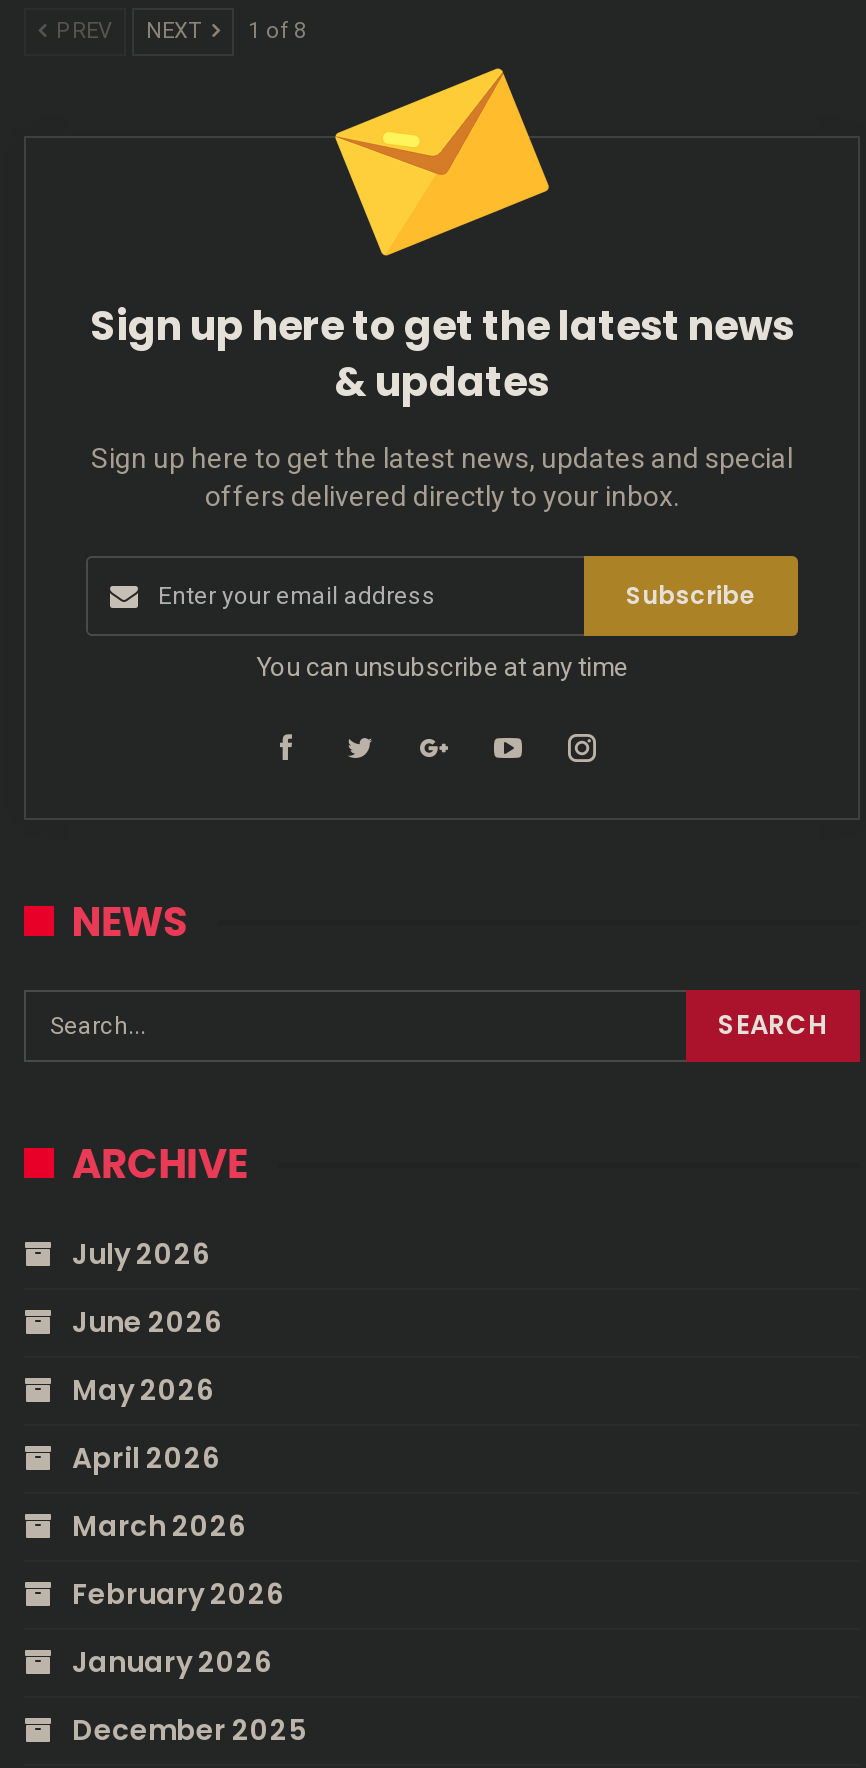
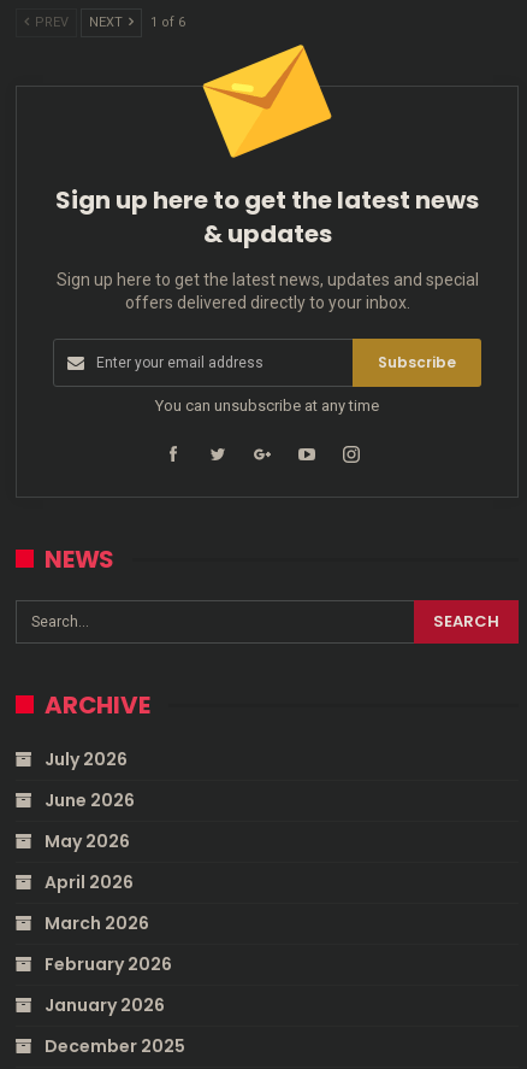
[50,18,306,44] PREV NEXT 1 of 8 -> [31,14,185,30] PREV NEXT 1 of 6

